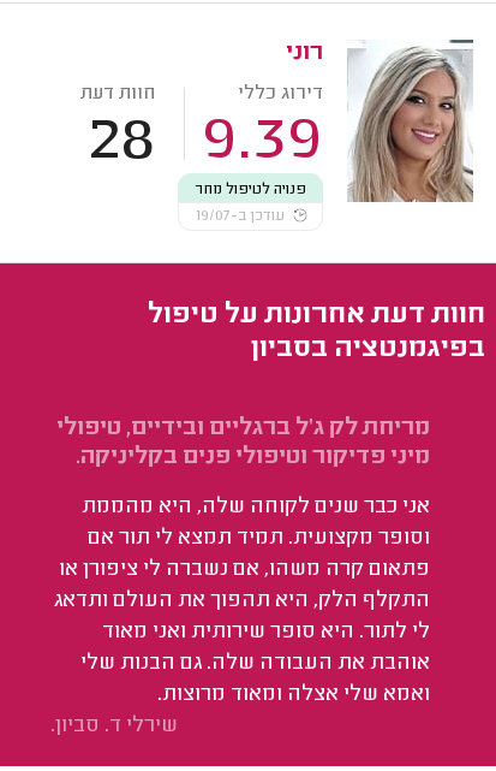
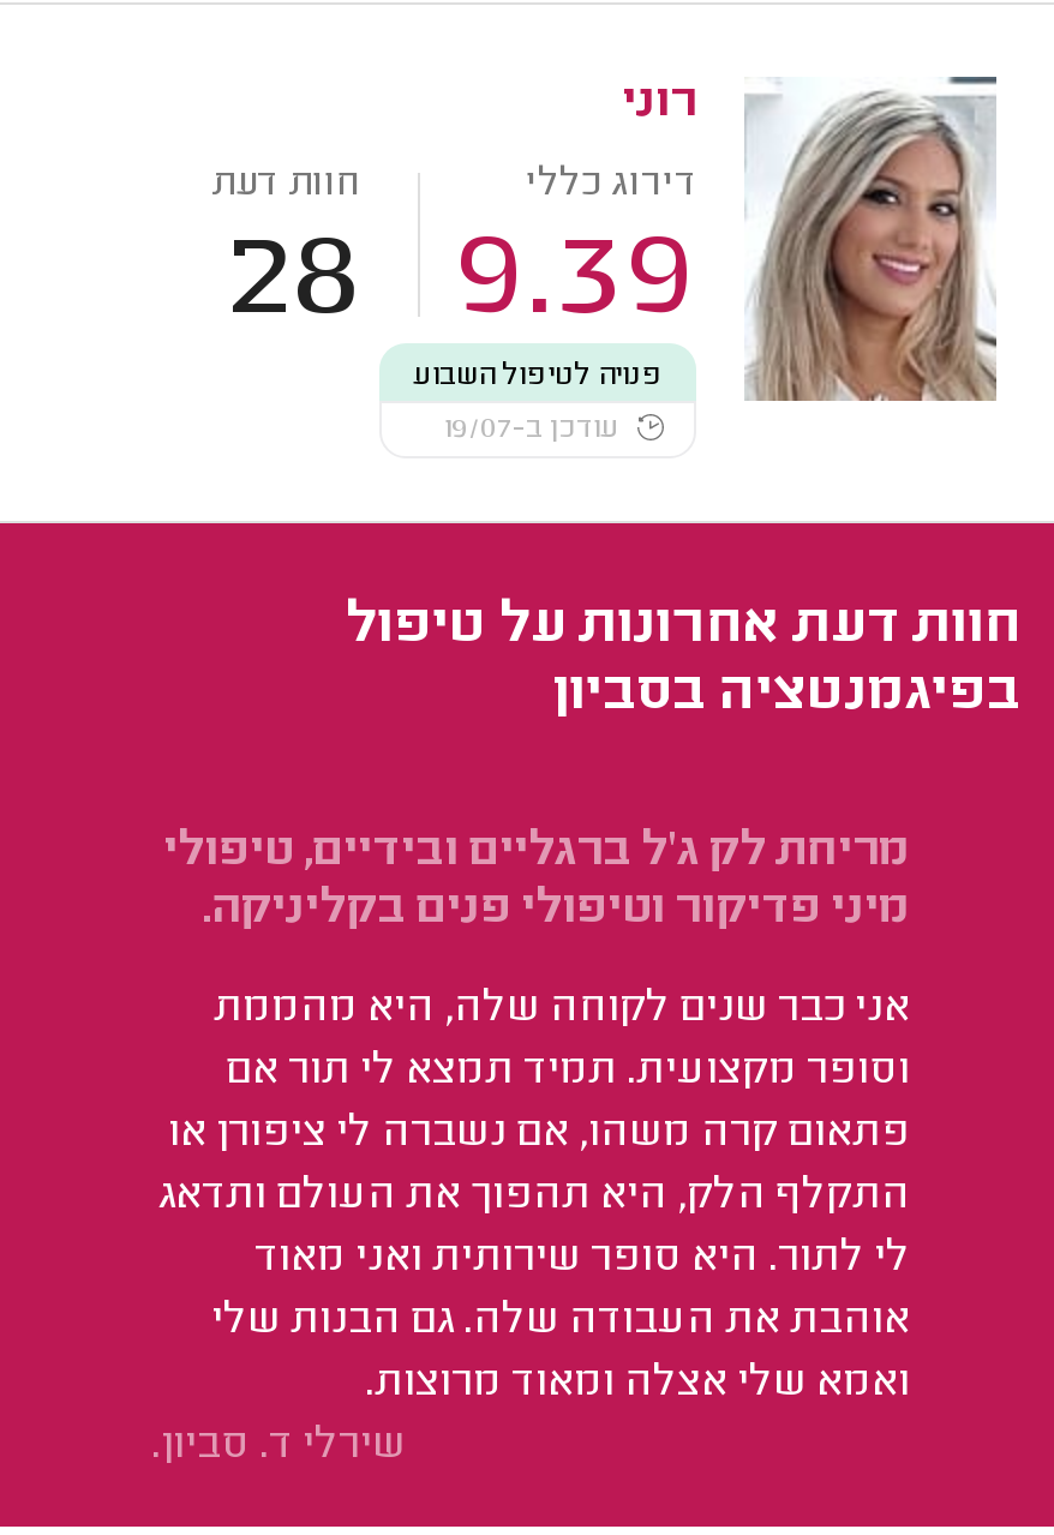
[195,181,306,198] פנויה לטיפול מחר -> [413,360,663,393] פנויה לטיפול השבוע

